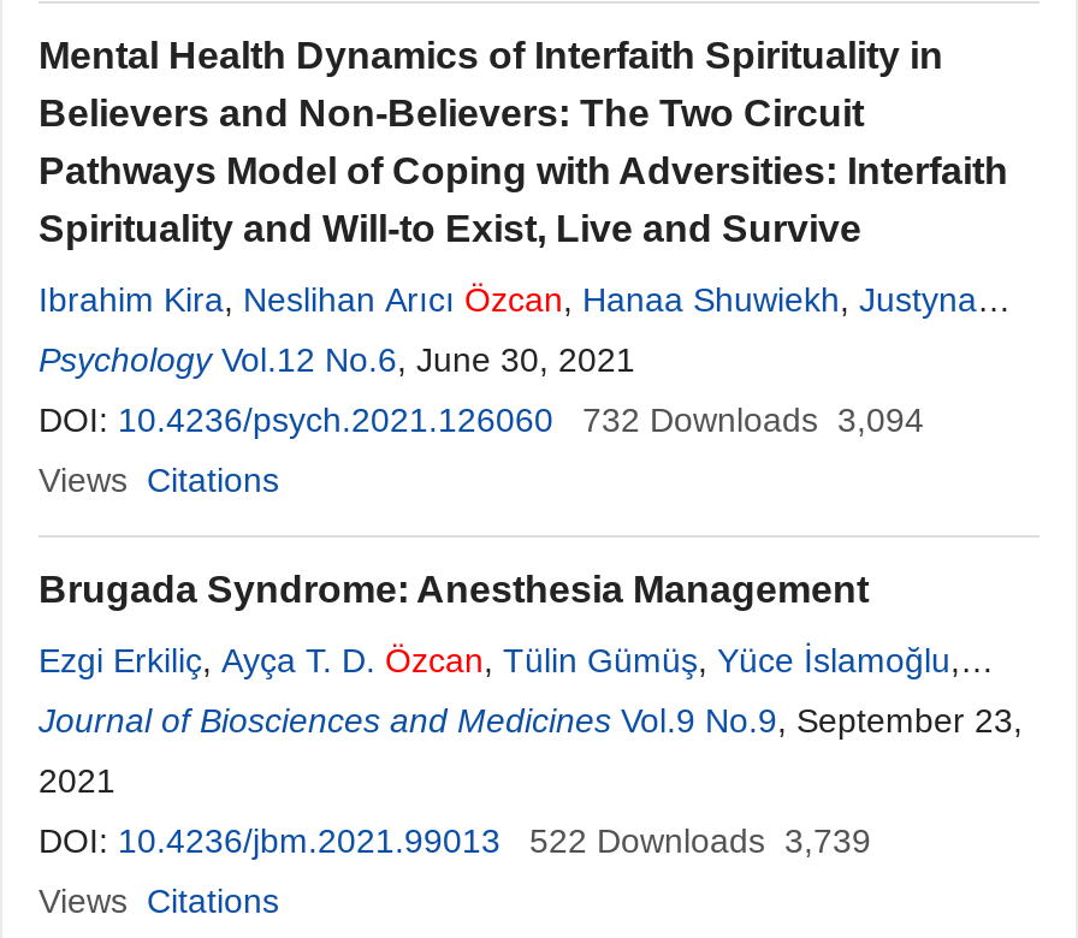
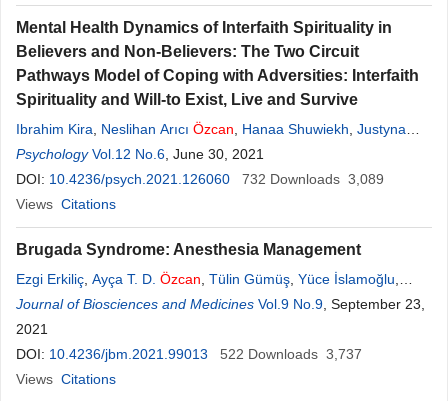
[38,400,924,439] DOI: 10.4236/psych.2021.126060 732 Downloads 3,094 -> [16,171,384,187] DOI: 10.4236/psych.2021.126060 732 Downloads 3,089
[38,821,871,860] DOI: 10.4236/jbm.2021.99013 522 Downloads 3,739 -> [16,346,362,362] DOI: 10.4236/jbm.2021.99013 522 Downloads 3,737

